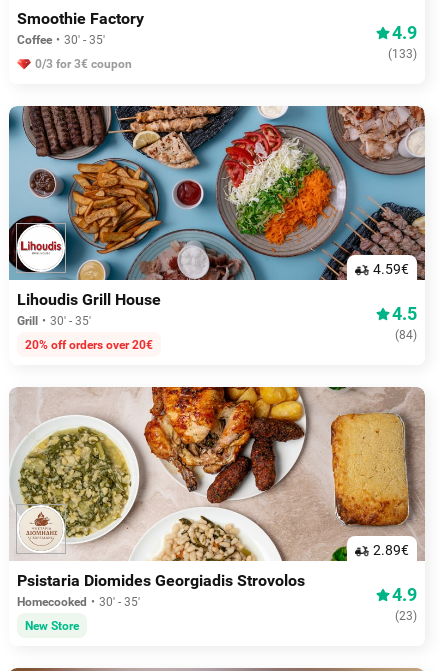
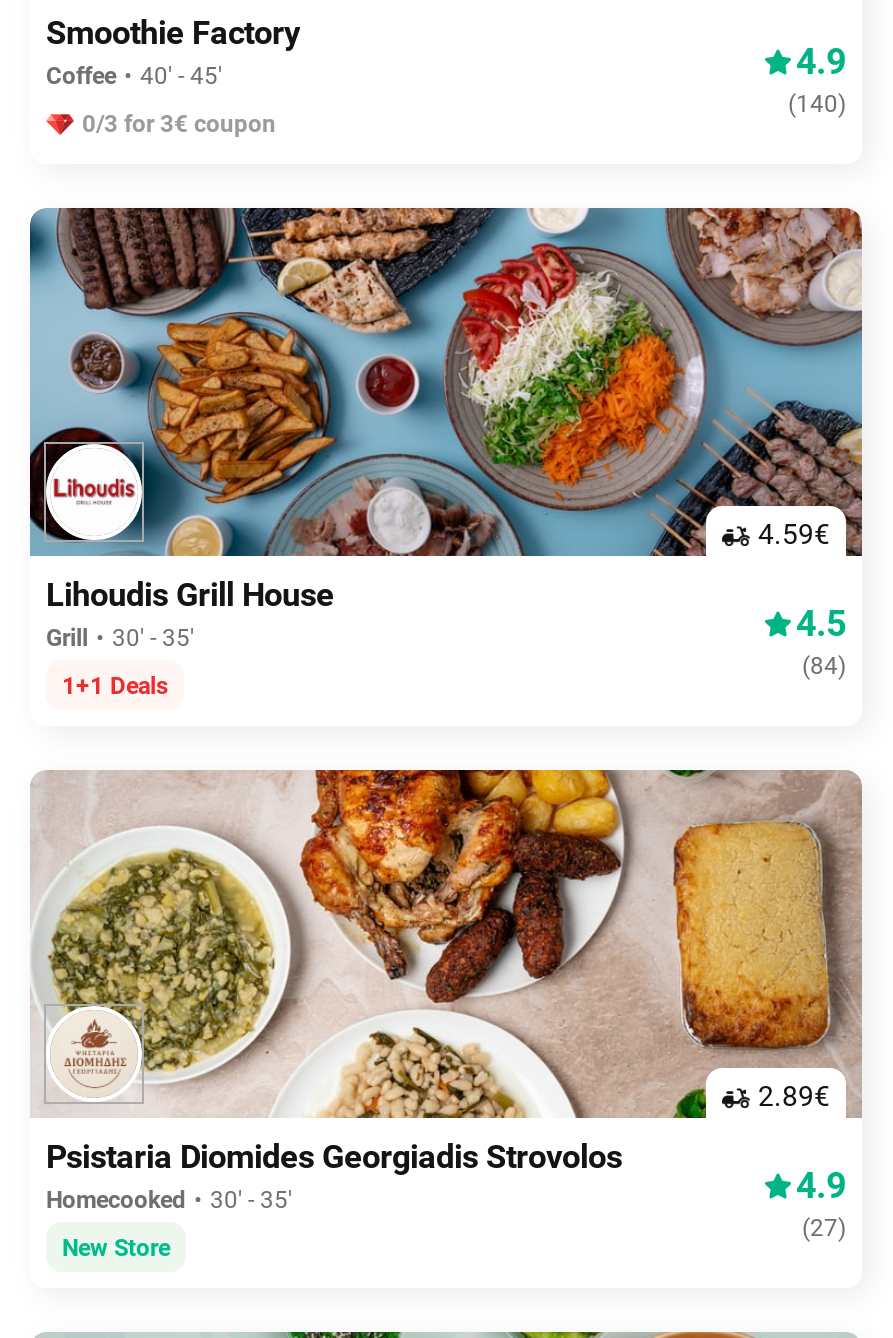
[17,33,105,47] Coffee 30' - 35' -> [46,62,222,90] Coffee 40' - 45'
[388,46,417,60] (133) -> [788,89,846,117] (140)
[25,338,153,352] 20% off orders over 20€ -> [62,672,168,700] 1+1 Deals
[395,608,417,622] (23) -> [802,1213,846,1241] (27)

